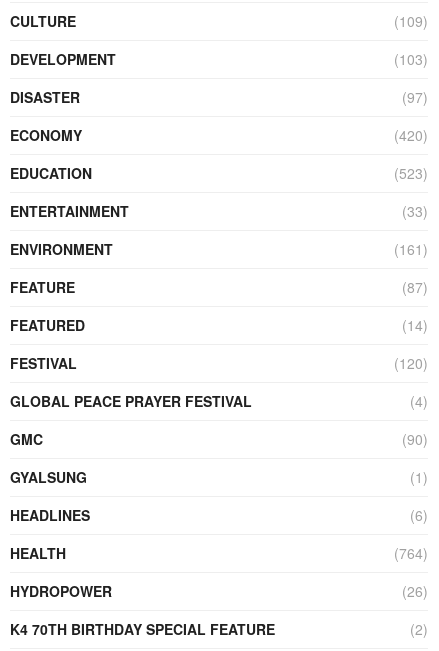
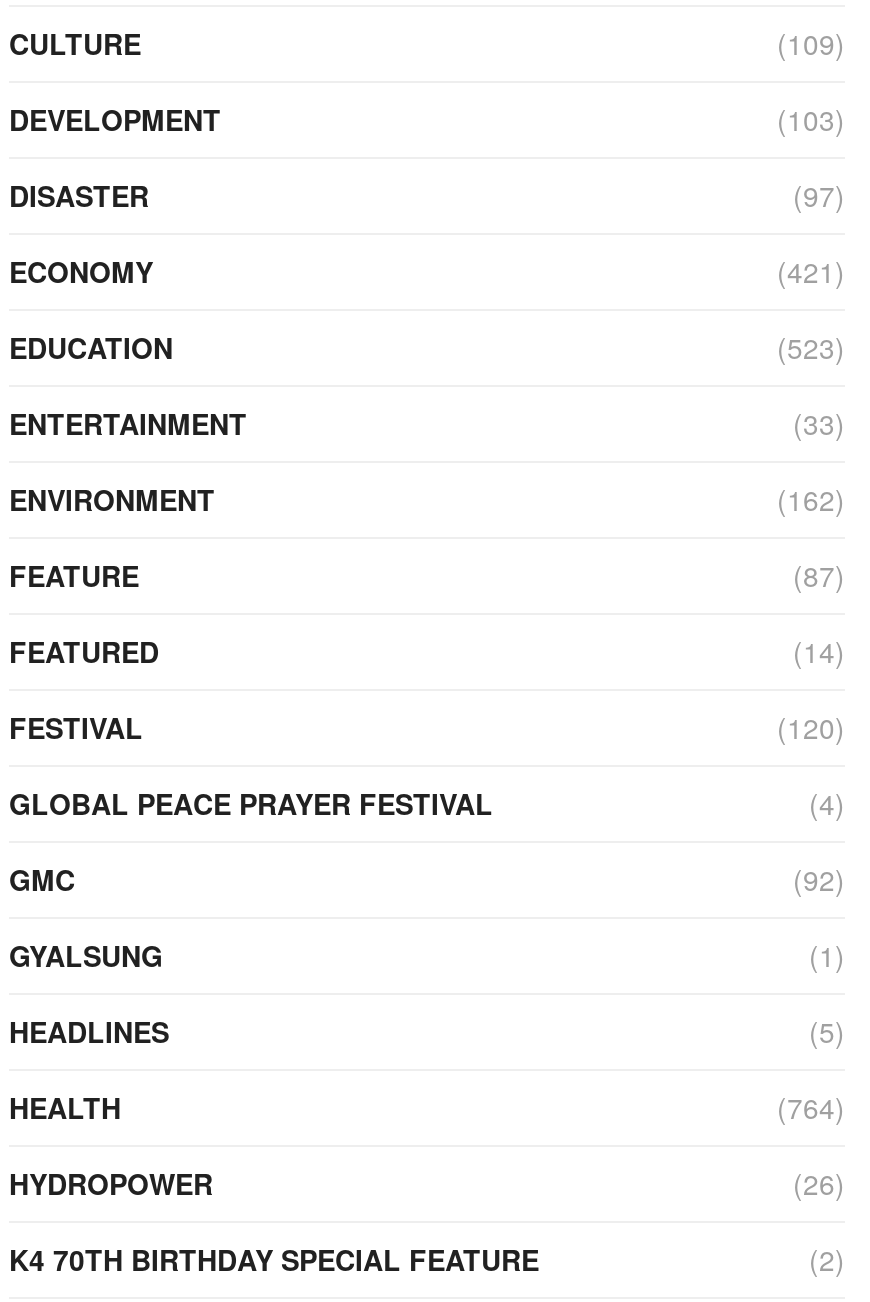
[394,125,428,145] (420) -> [777,252,845,292] (421)
[394,239,428,259] (161) -> [777,480,845,520] (162)
[402,429,428,449] (90) -> [793,860,845,900] (92)
[410,505,428,525] (6) -> [809,1012,845,1052] (5)

